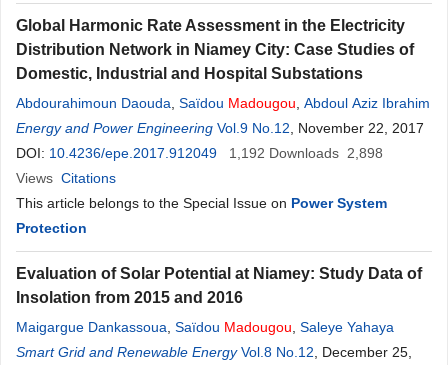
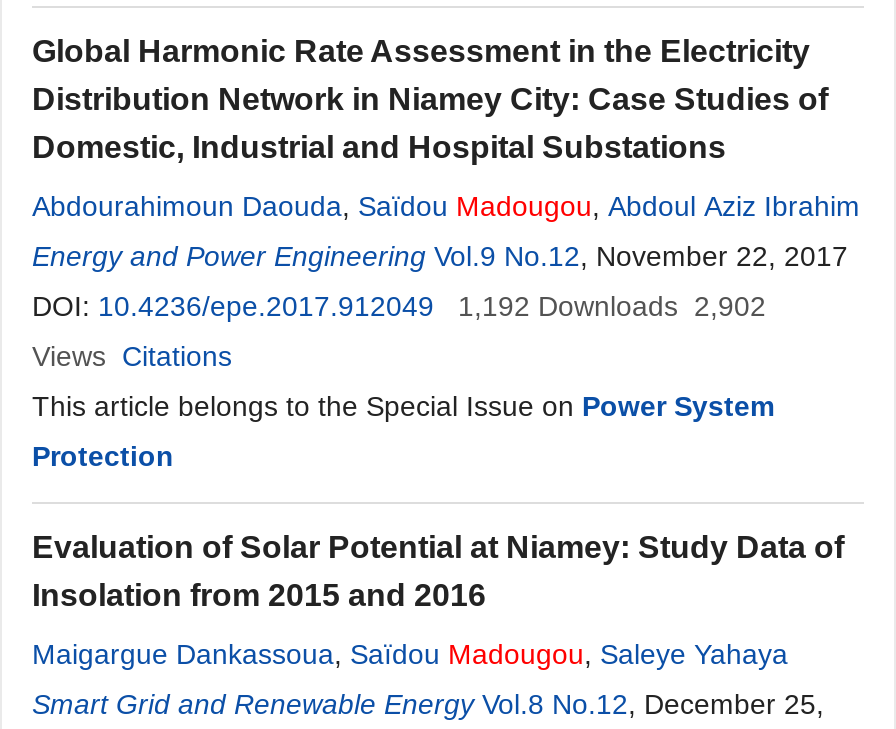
[16,145,383,161] DOI: 10.4236/epe.2017.912049 1,192 Downloads 2,898 -> [32,290,766,322] DOI: 10.4236/epe.2017.912049 1,192 Downloads 2,902

